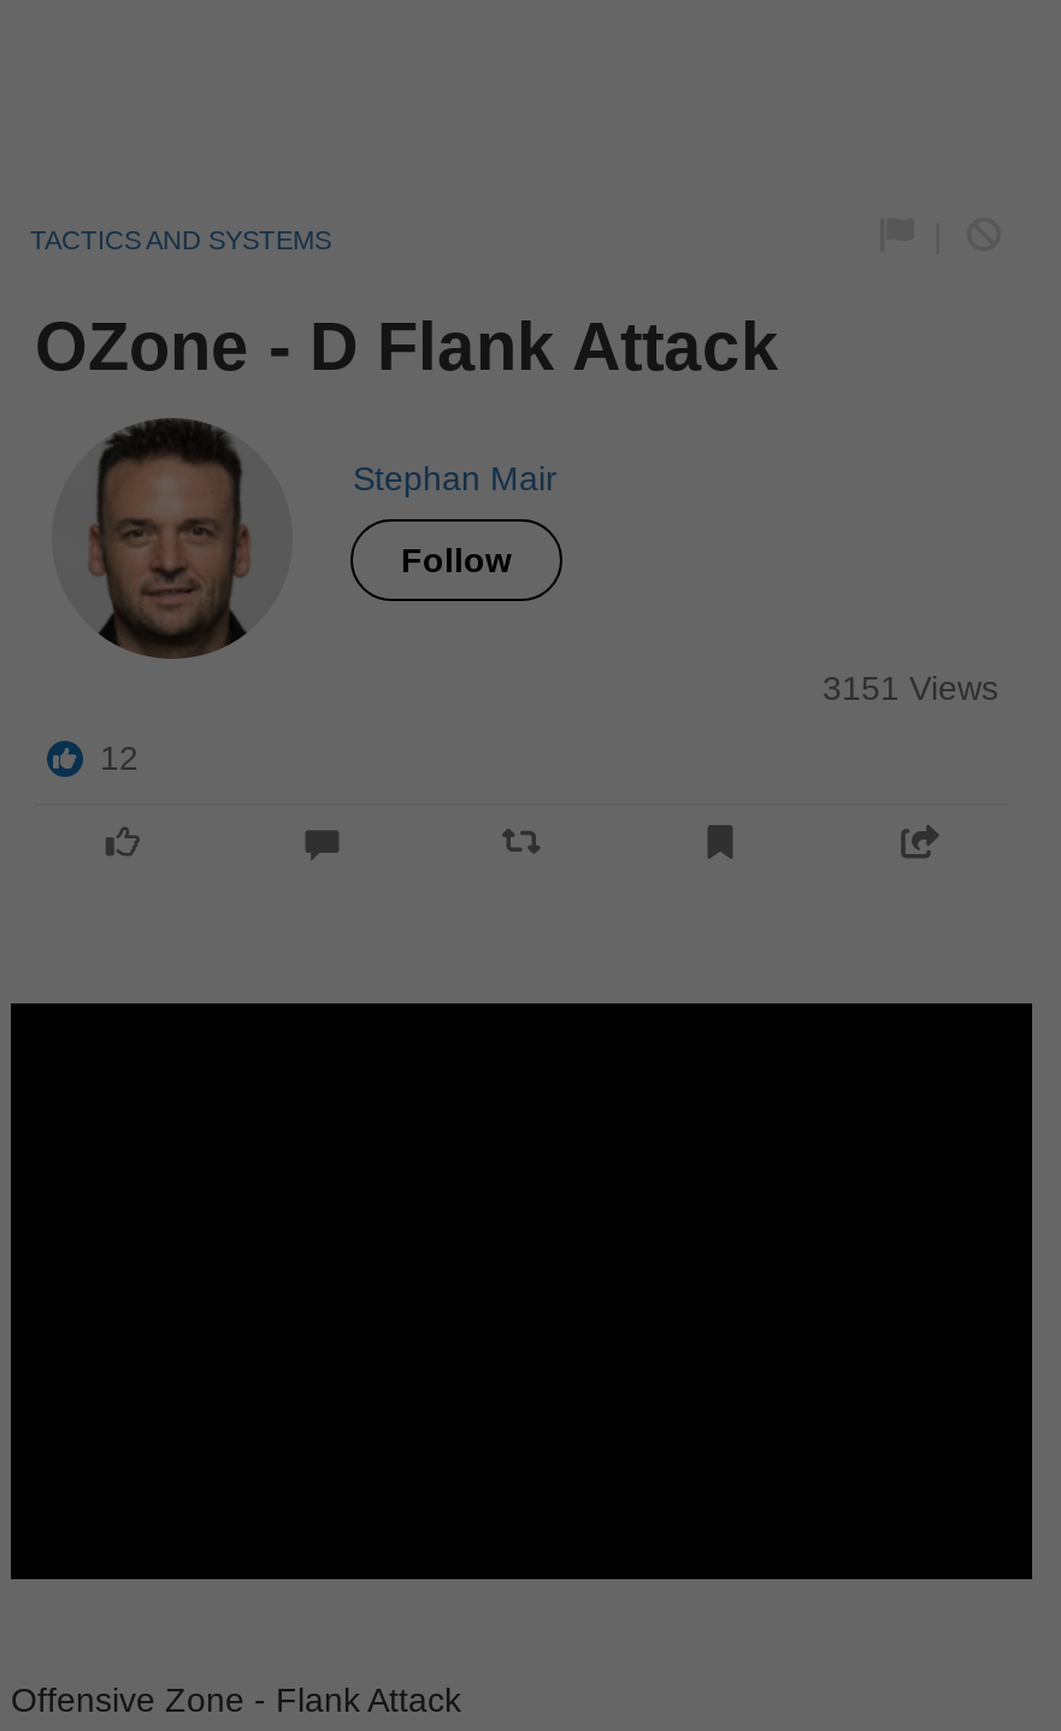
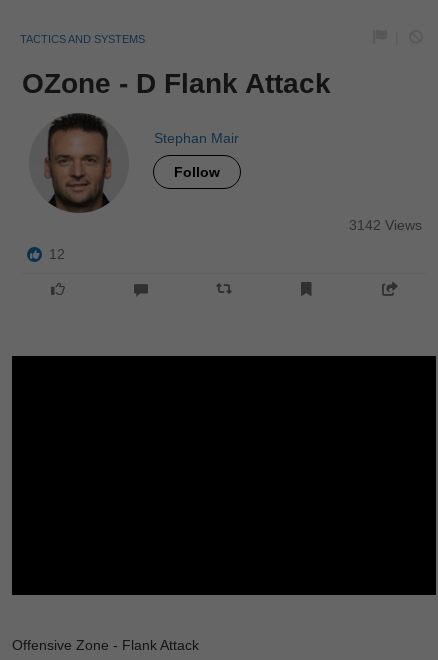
[823,669,998,707] 3151 Views -> [349,217,422,233] 3142 Views

